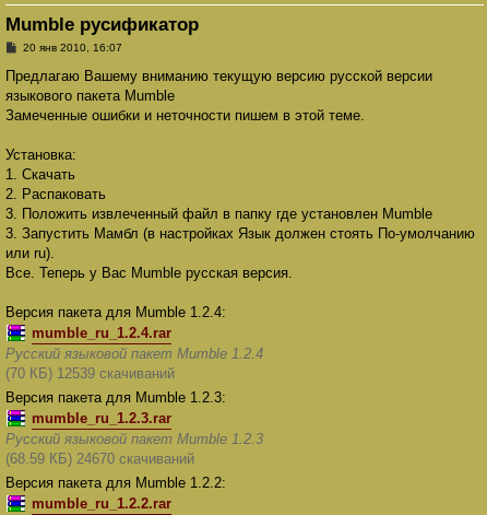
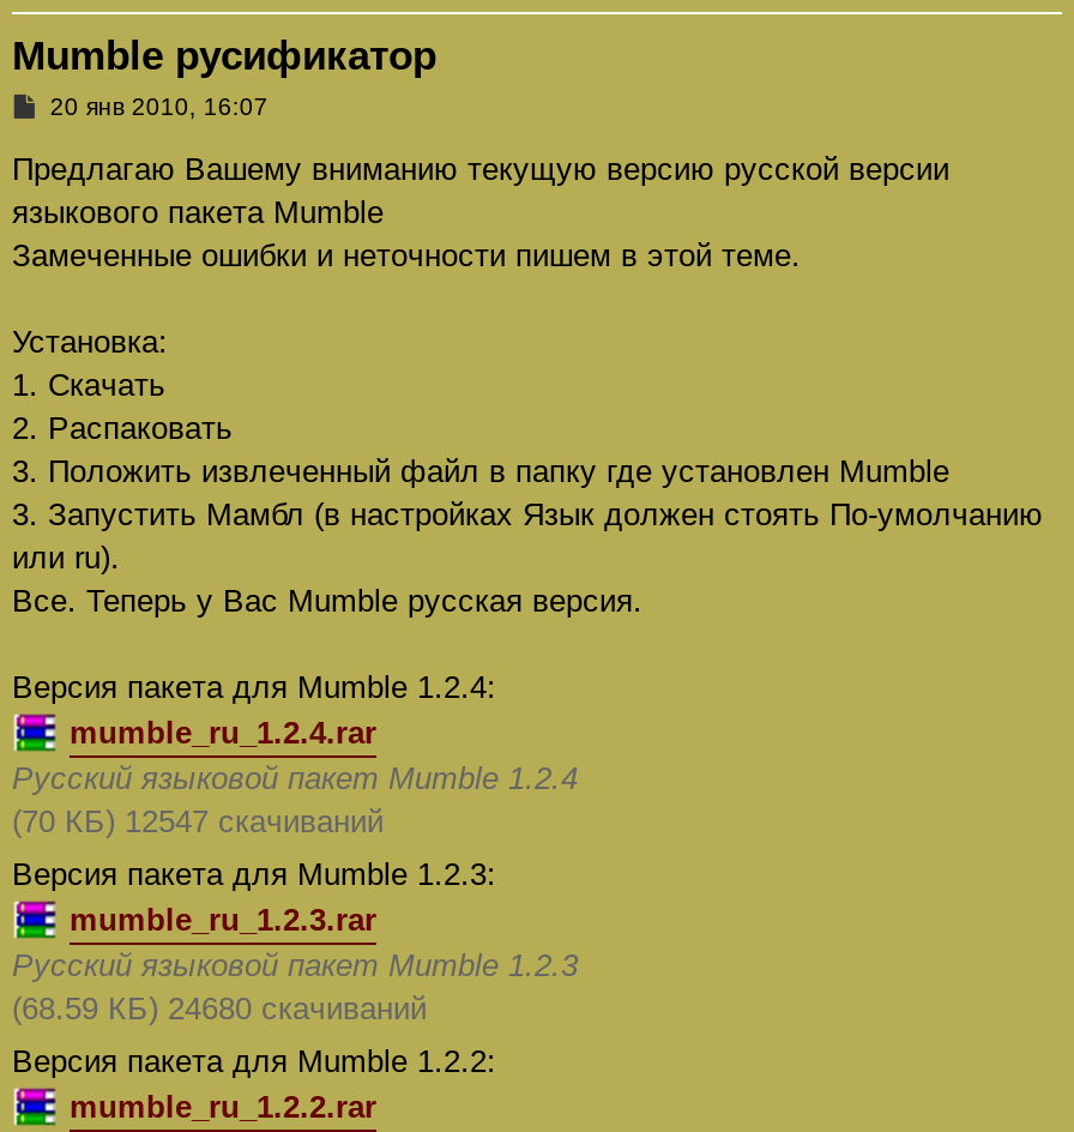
[5,365,175,382] (70 КБ) 12539 скачиваний -> [12,804,384,840] (70 КБ) 12547 скачиваний
[5,451,194,467] (68.59 КБ) 24670 скачиваний -> [12,991,427,1027] (68.59 КБ) 24680 скачиваний

